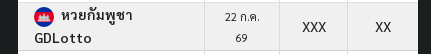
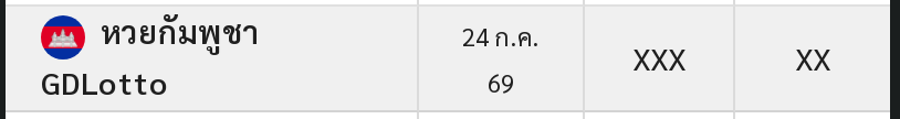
[224,9,259,24] 22 ก.ค. -> [462,19,540,52] 24 ก.ค.

